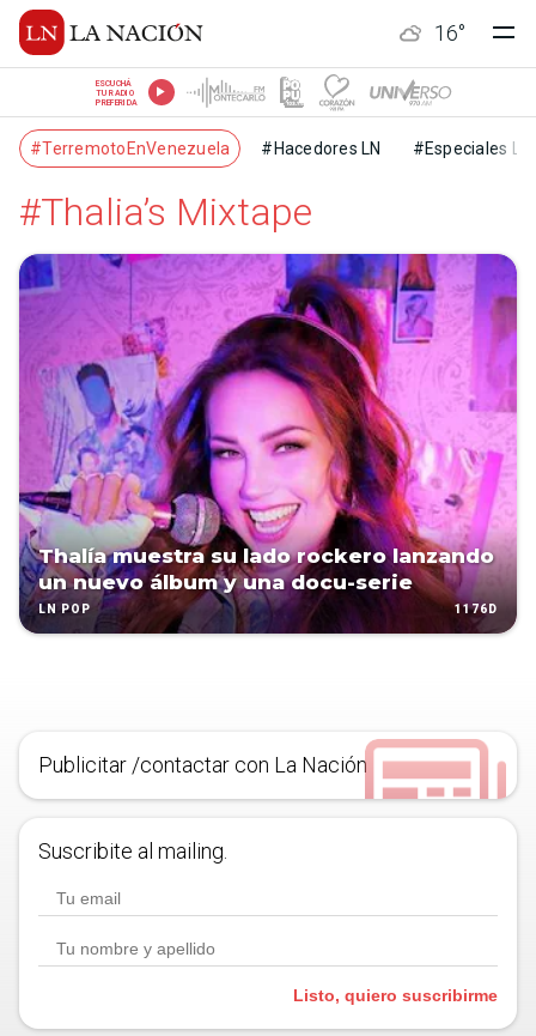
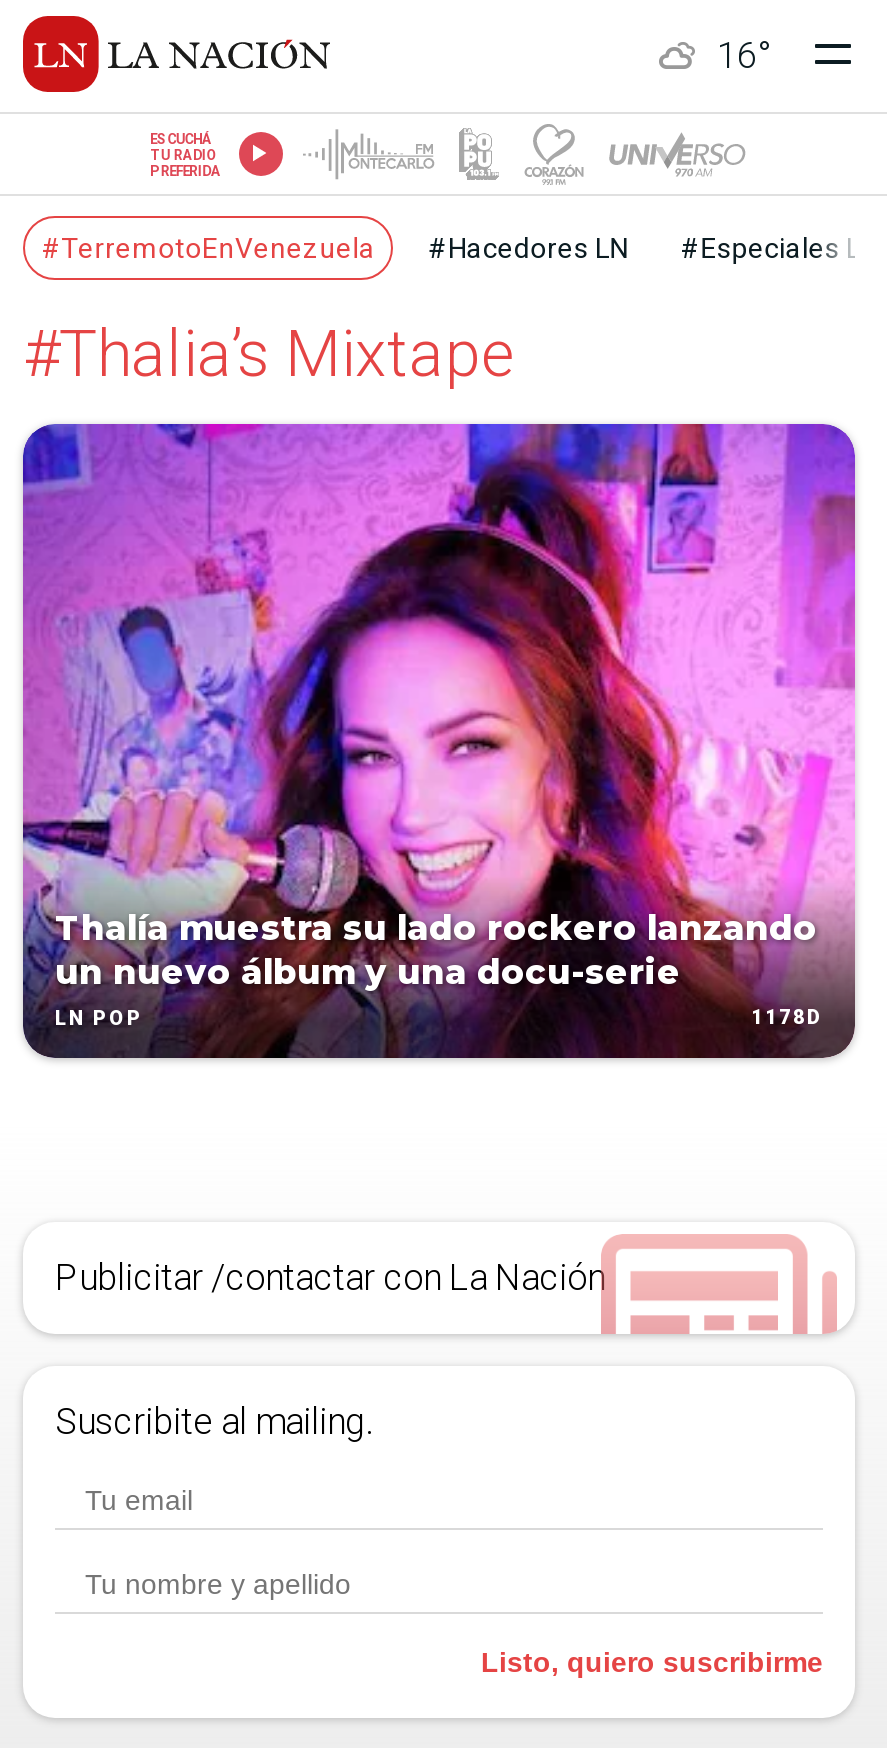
[455,603,498,616] 1176D -> [751,1006,823,1028] 1178D

